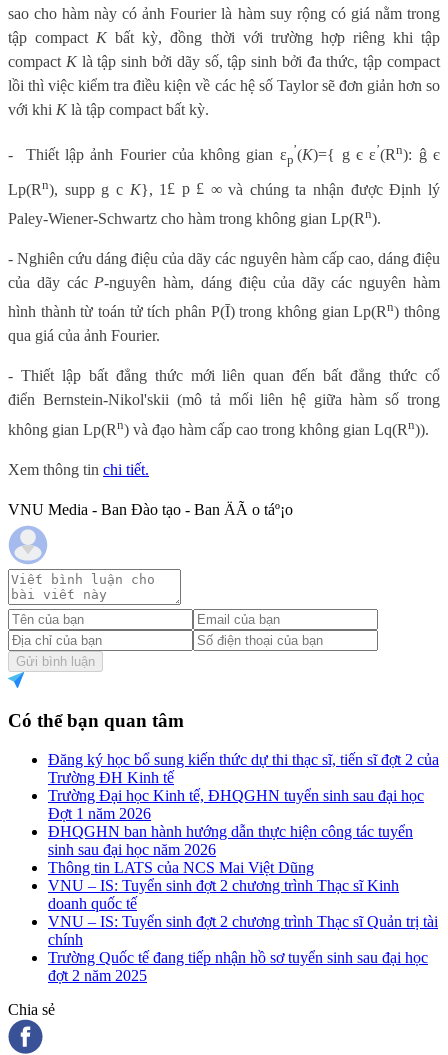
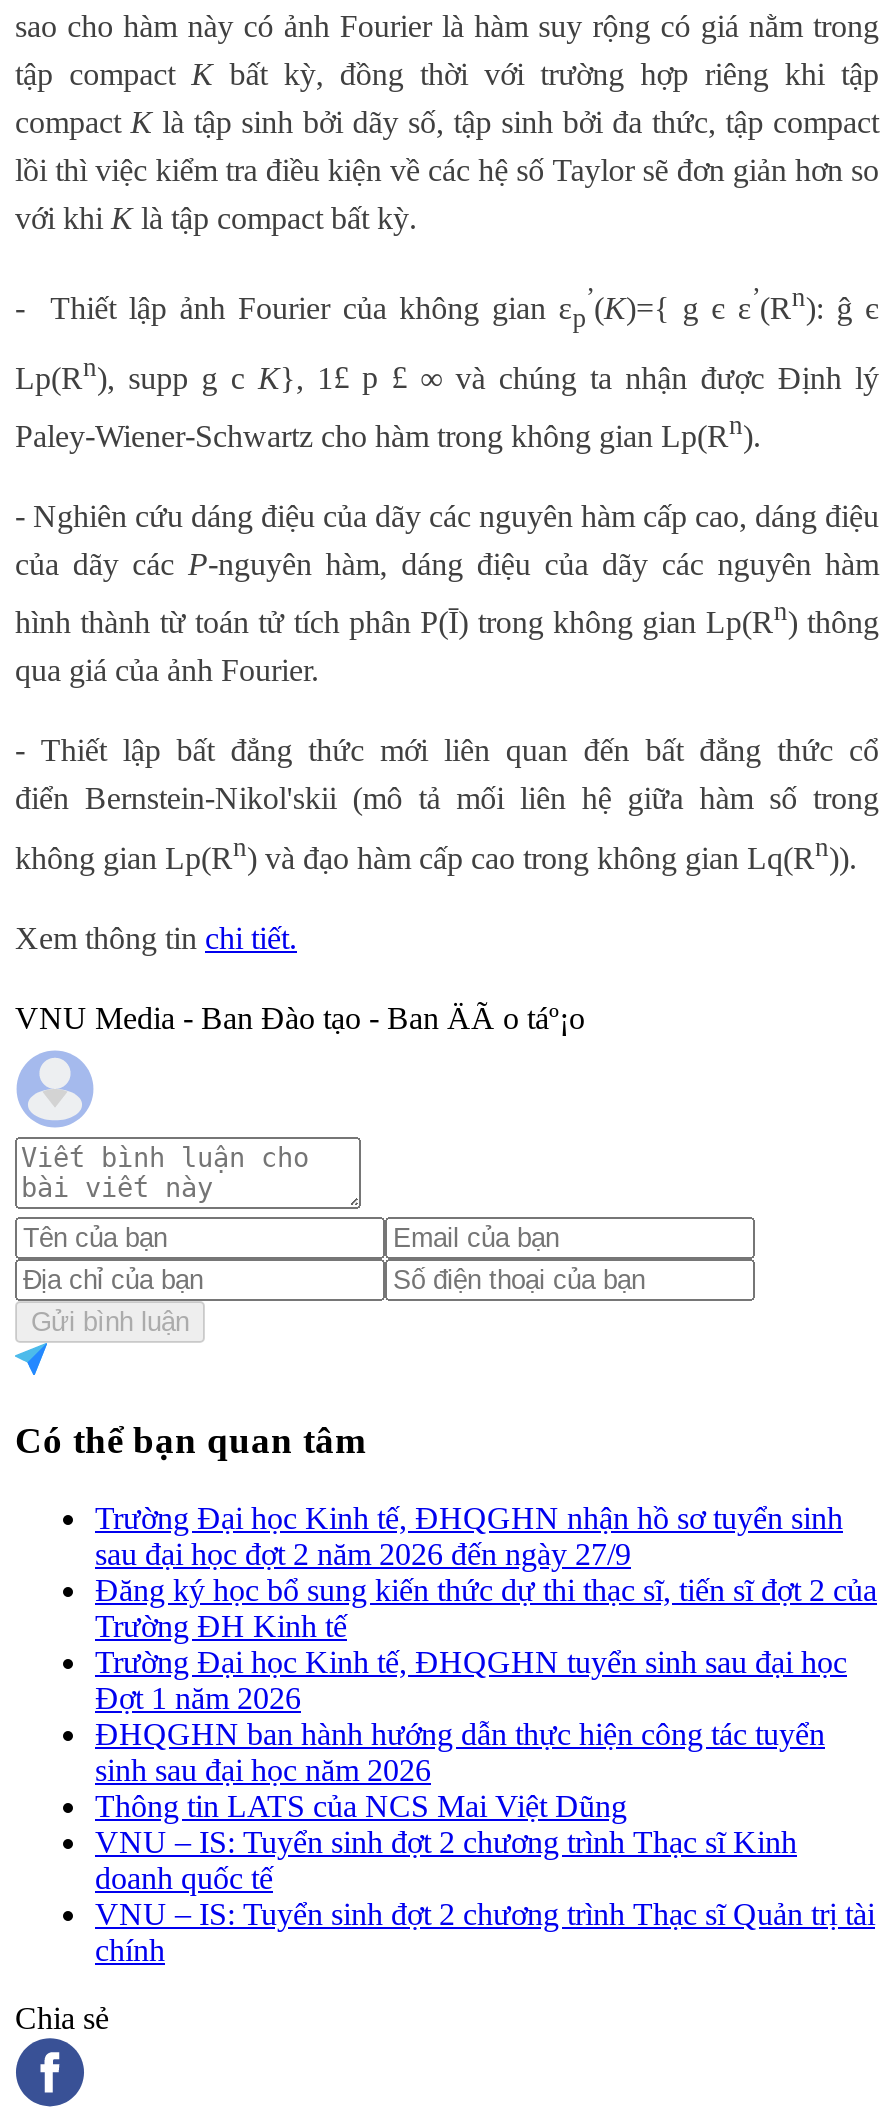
none -> [95,1501,843,1571] Trường Đại học Kinh tế, ĐHQGHN nhận hồ sơ tuyển sinh | sau đại học đợt 2 năm 2026 đến ngày 27/9
moved [48,751,439,948] -> [95,1573,877,1967]: Đăng ký học bổ sung kiến thức dự thi thạc sĩ, tiến sĩ đợt 2 của | Trường ĐH Kinh tế | Trường Đại học Kinh tế, ĐHQGHN tuyển sinh sau đại học | ... | VNU – IS: Tuyển sinh đợt 2 chương trình Thạc sĩ Quản trị tài | chính
[48,949,428,984] Trường Quốc tế đang tiếp nhận hồ sơ tuyển sinh sau đại học | đợt 2 năm 2025 -> none

